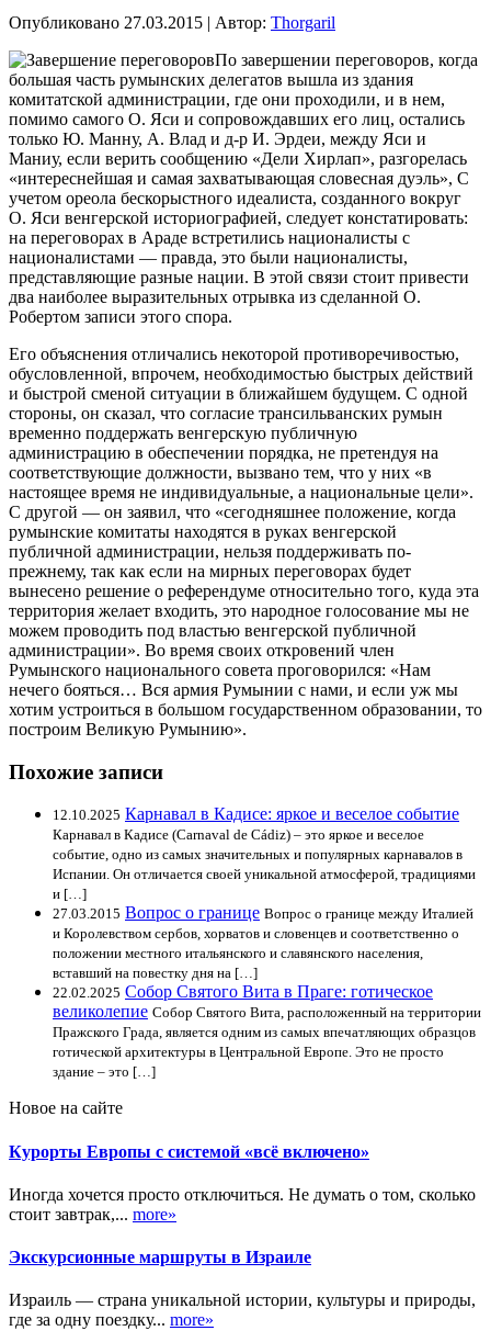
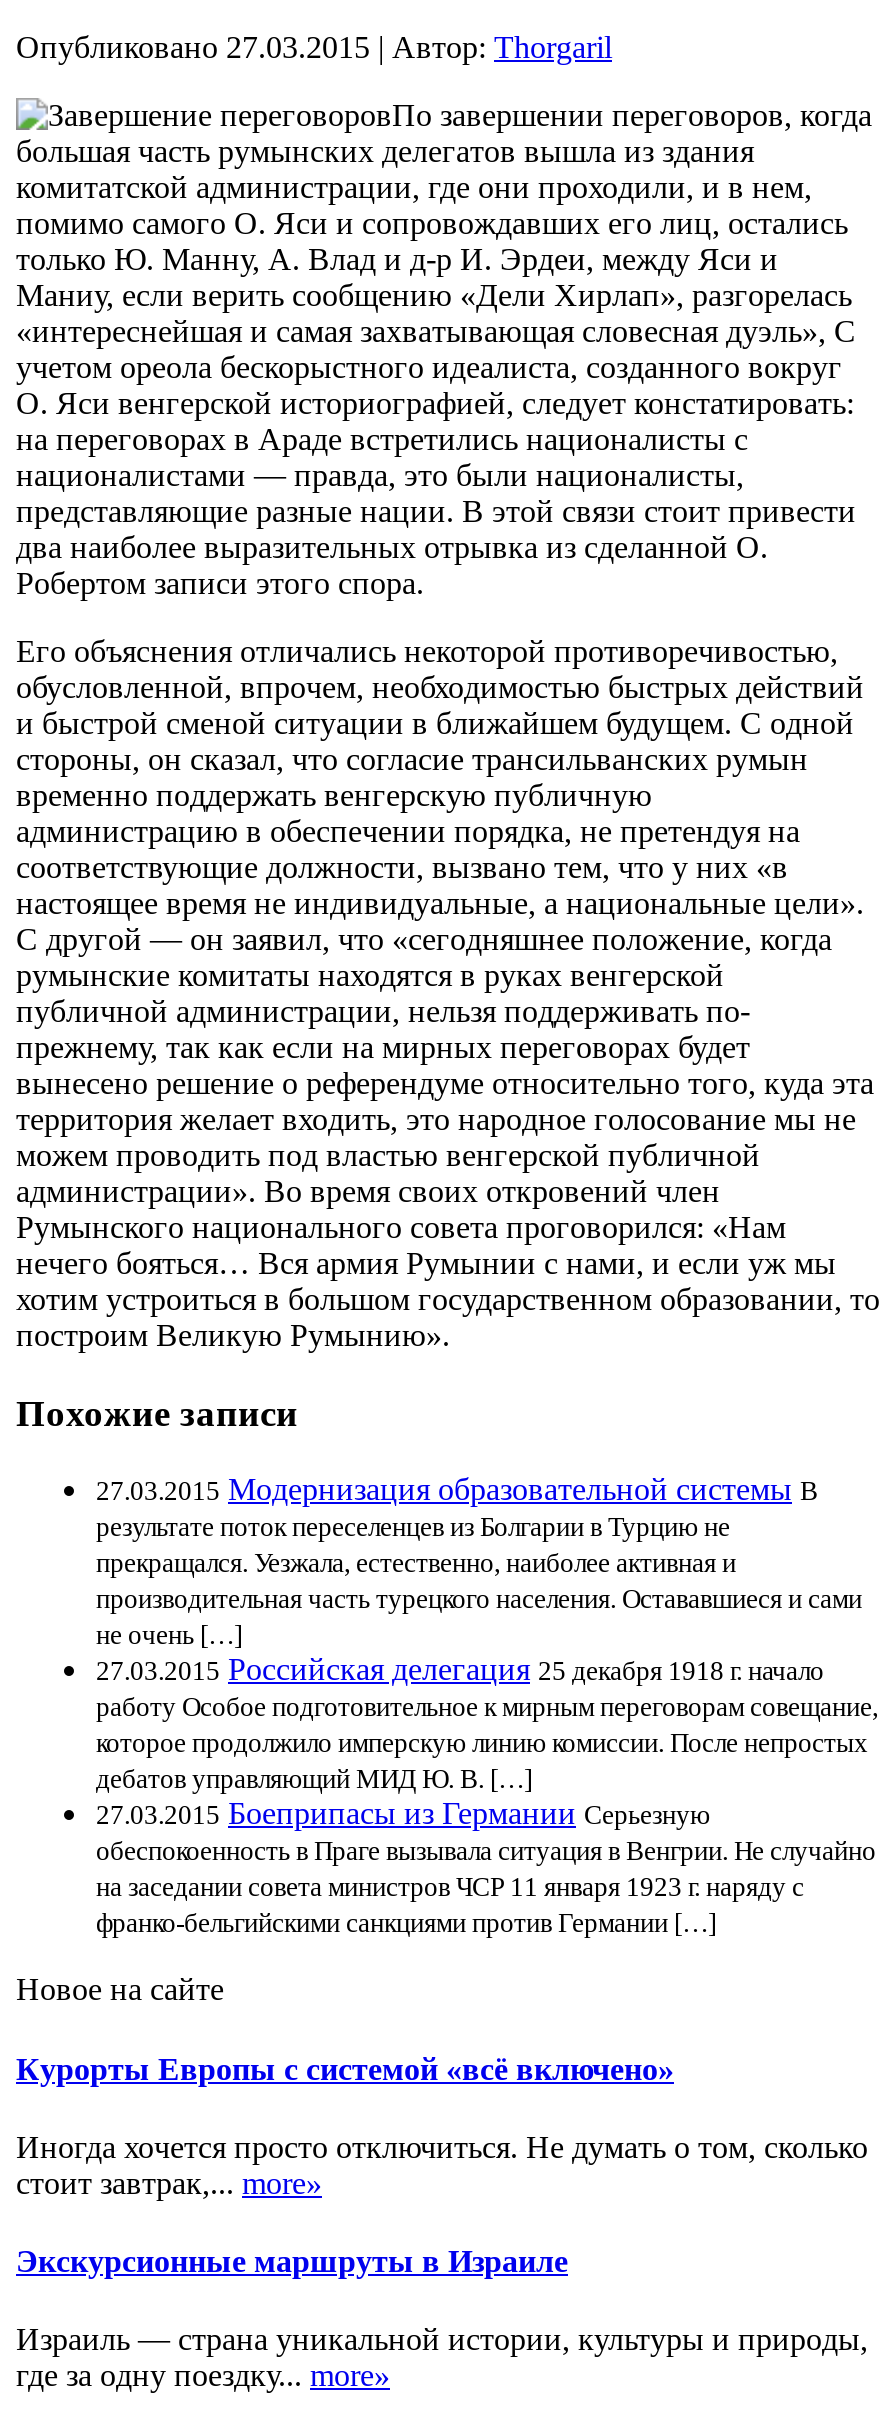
[53,805,481,1080] 12.10.2025 Карнавал в Кадисе: яркое и веселое событие | Карнавал в Кадисе (Carnaval de Cádiz) – это яркое и веселое | событие, одно из самых значительных и популярных карнавалов в | Испании. Он отличается своей уникальной атмосферой, традициями | и […] | 27.03.2015 Вопрос о границе Вопрос о границе между Италией | и Королевством сербов, хорватов и словенцев и соответственно о | положении местного итальянского и славянского населения, | вставший на повестку дня на […] | 22.02.2025 Собор Святого Вита в Праге: готическое | великолепие Собор Святого Вита, расположенный на территории | Пражского Града, является одним из самых впечатляющих образцов | готической архитектуры в Центральной Европе. Это не просто | здание – это […] -> [96,1472,878,1938] 27.03.2015 Модернизация образовательной системы В | результате поток переселенцев из Болгарии в Турцию не | прекращался. Уезжала, естественно, наиболее активная и | производительная часть турецкого населения. Остававшиеся и сами | не очень […] | 27.03.2015 Российская делегация 25 декабря 1918 г. начало | работу Особое подготовительное к мирным переговорам совещание, | которое продолжило имперскую линию комиссии. После непростых | дебатов управляющий МИД Ю. В. […] | 27.03.2015 Боеприпасы из Германии Серьезную | обеспокоенность в Праге вызывала ситуация в Венгрии. Не случайно | на заседании совета министров ЧСР 11 января 1923 г. наряду с | франко-бельгийскими санкциями против Германии […]

